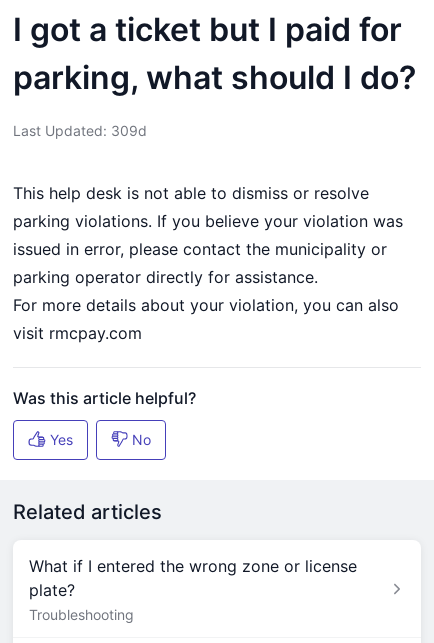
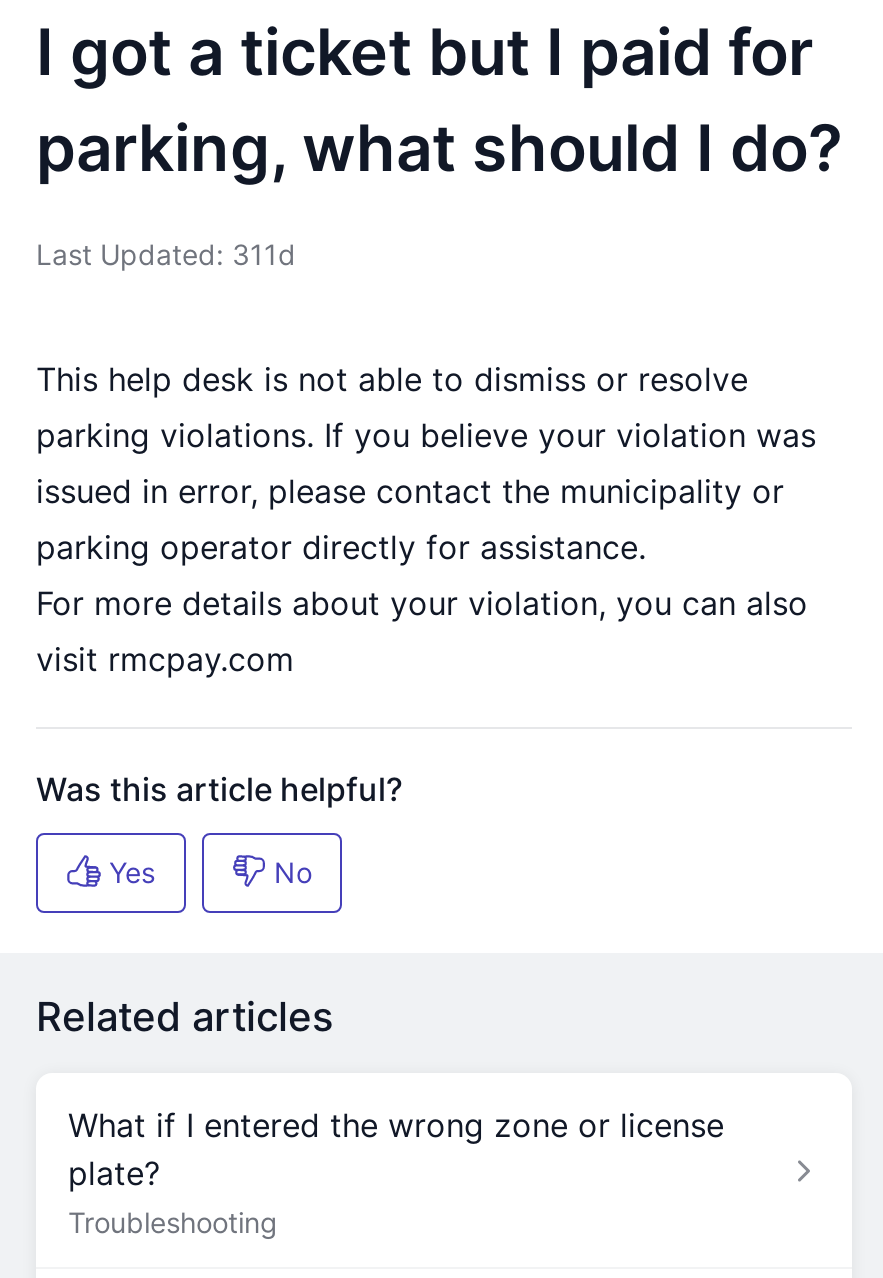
[13,122,147,139] Last Updated: 309d -> [36,237,296,271] Last Updated: 311d

